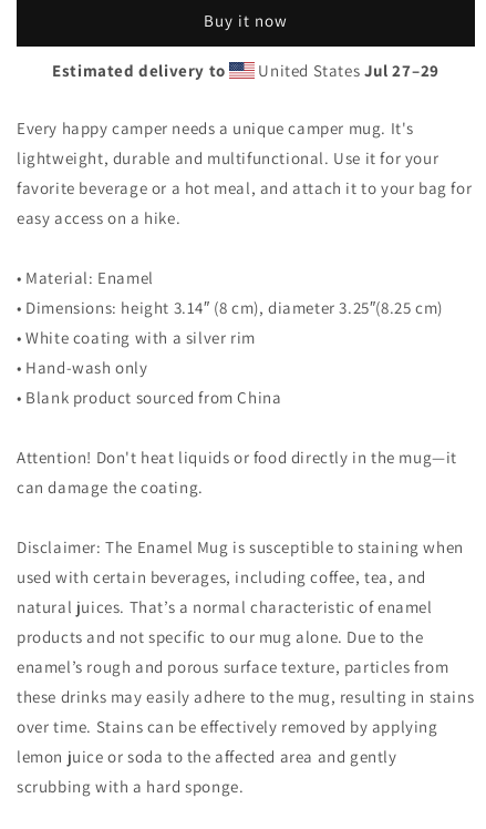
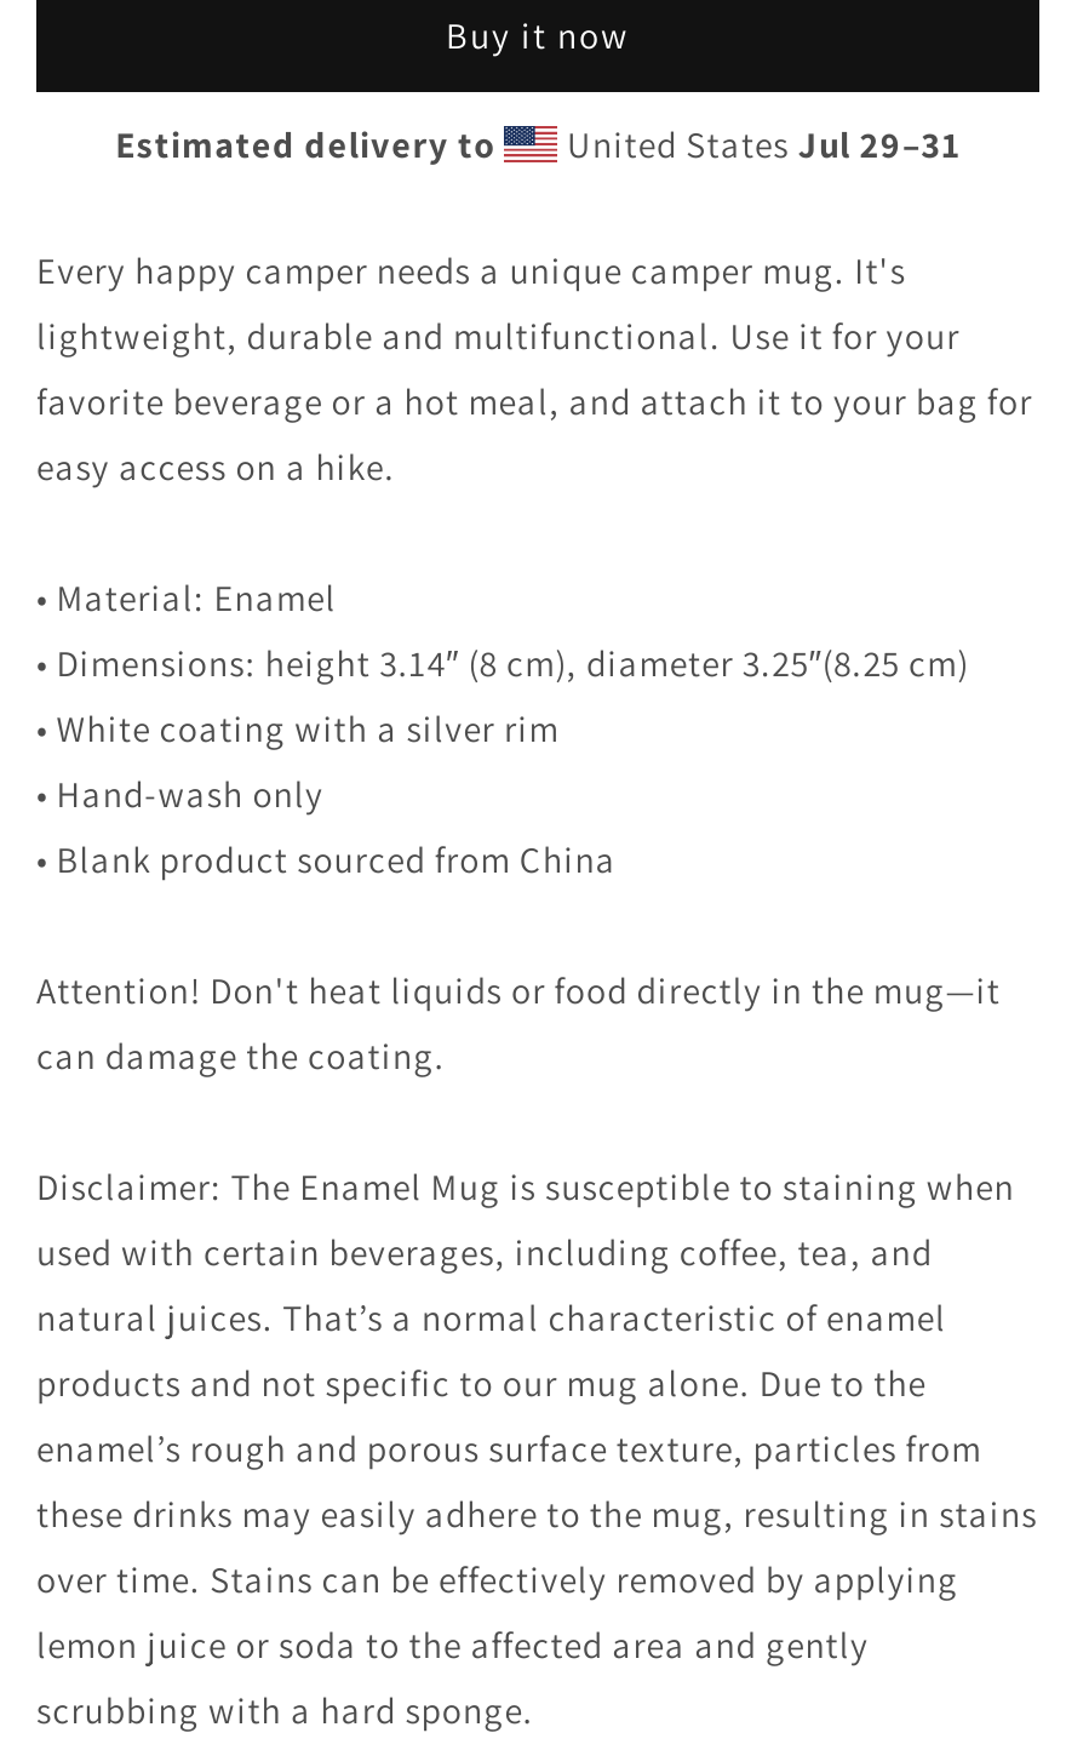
[255,60,439,81] United States Jul 27–29 -> [558,121,960,167] United States Jul 29–31

